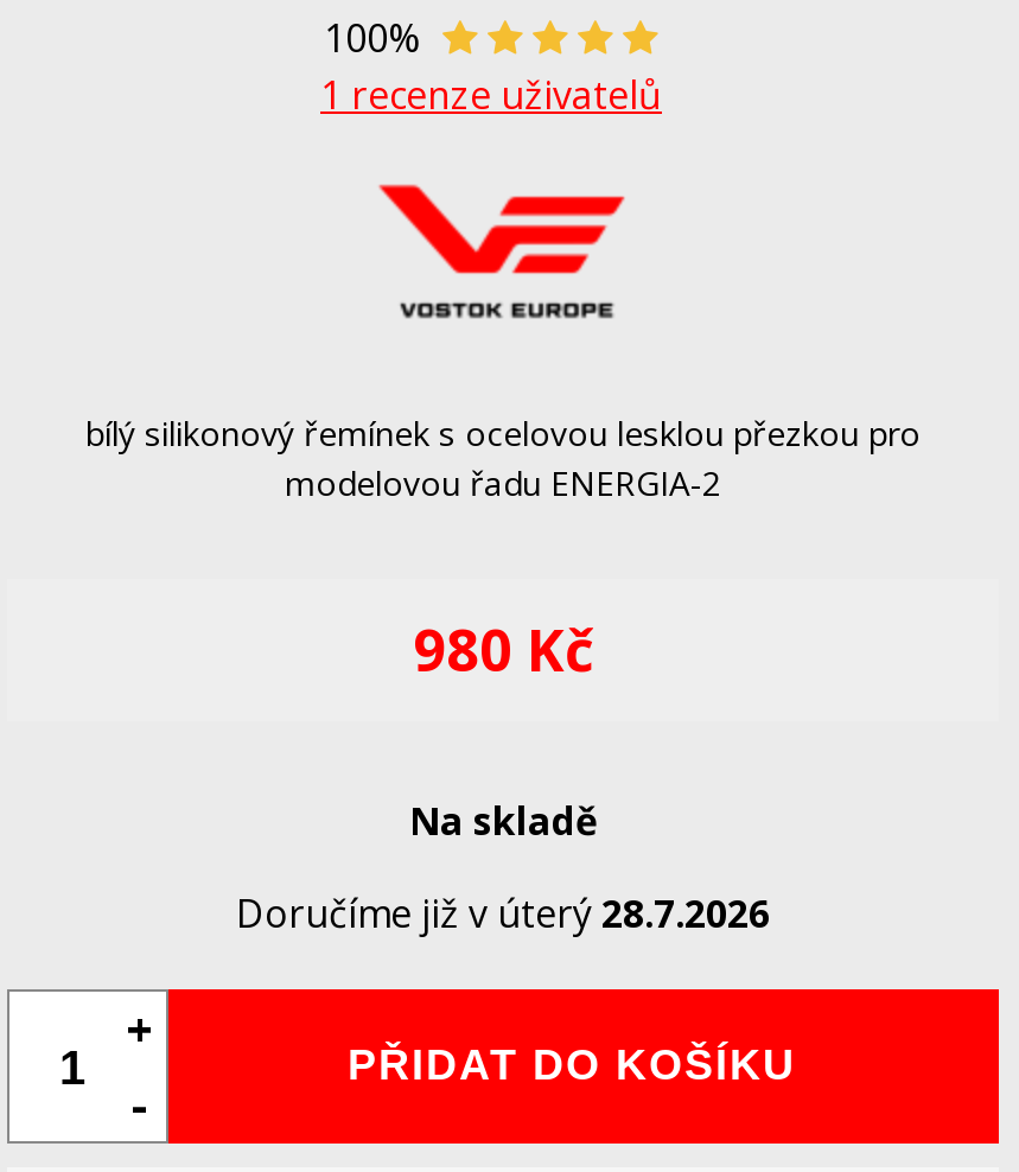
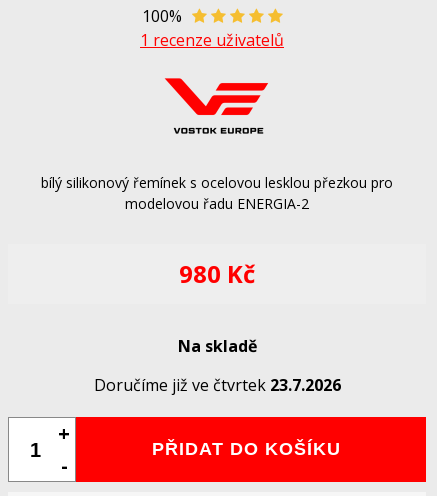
[236,888,770,940] Doručíme již v úterý 28.7.2026 -> [93,374,340,396] Doručíme již ve čtvrtek 23.7.2026

